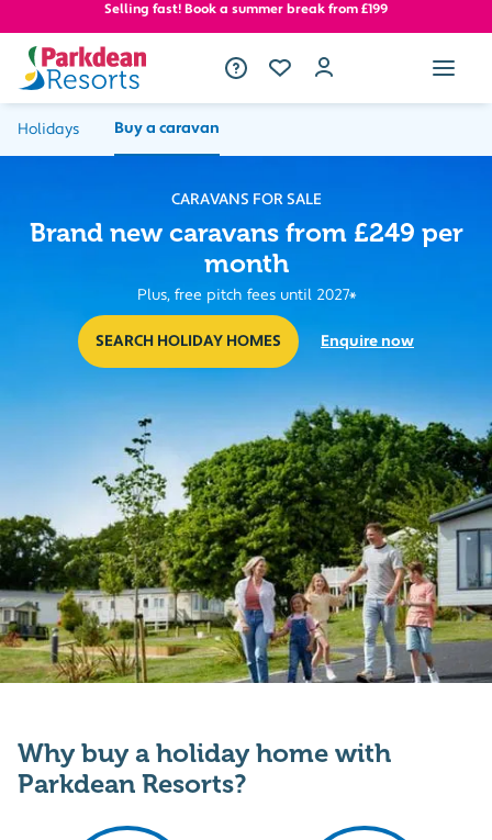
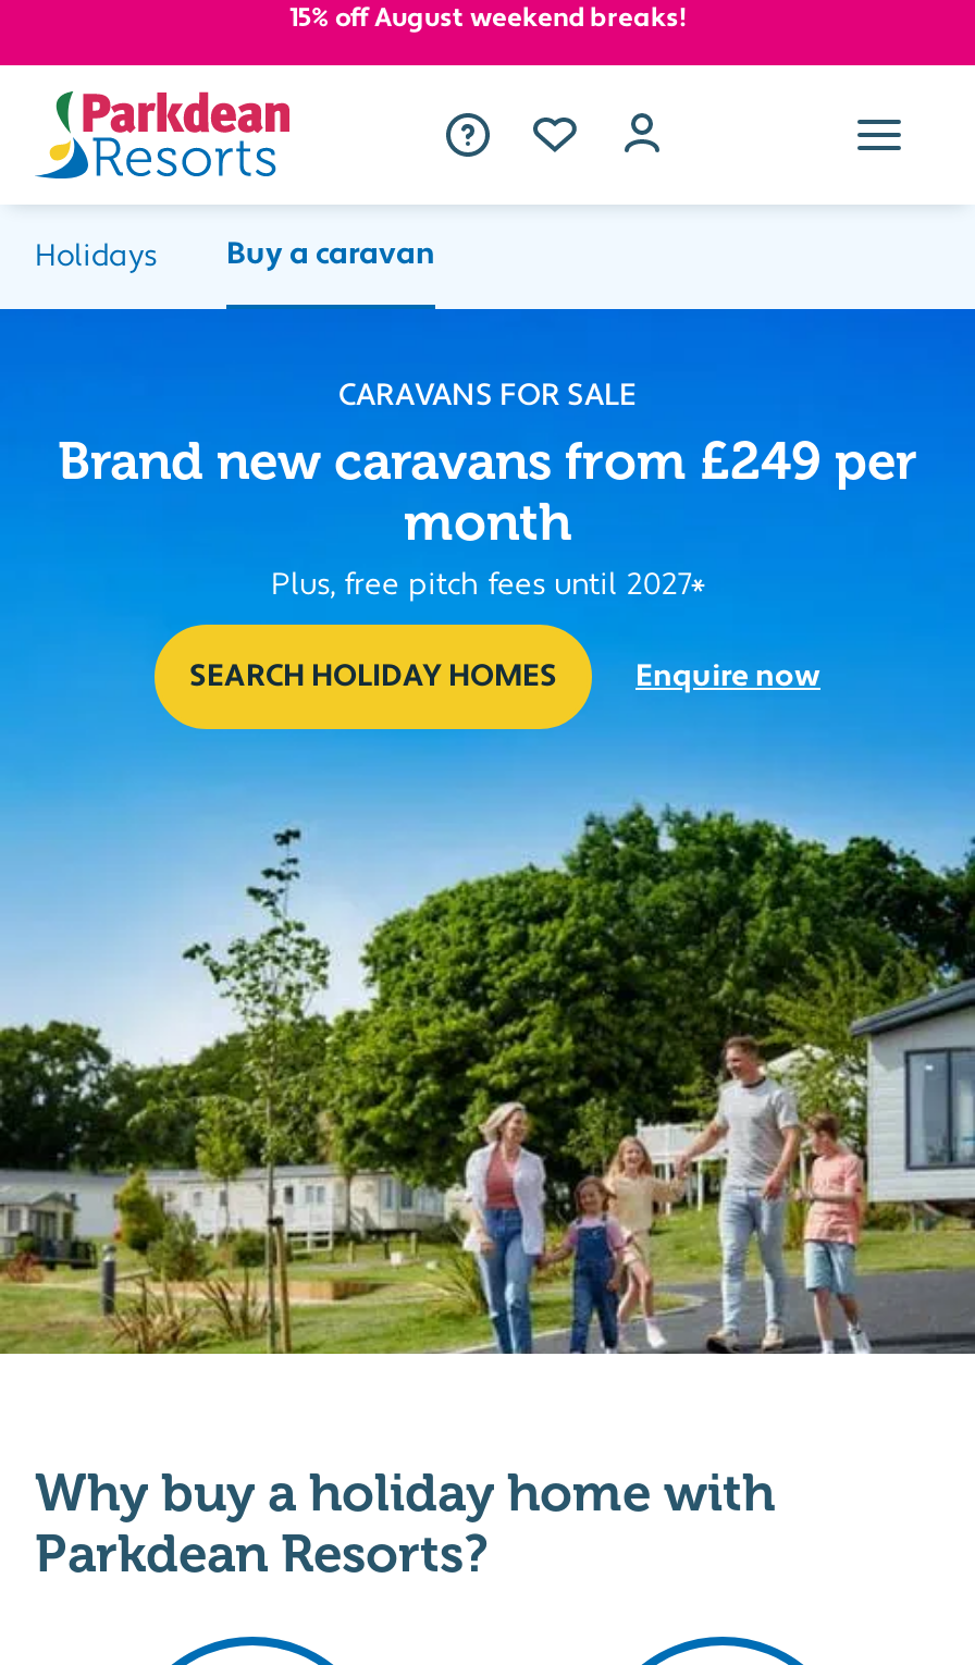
[104,1,388,18] Selling fast! Book a summer break from £199 -> [289,2,686,35] 15% off August weekend breaks!

